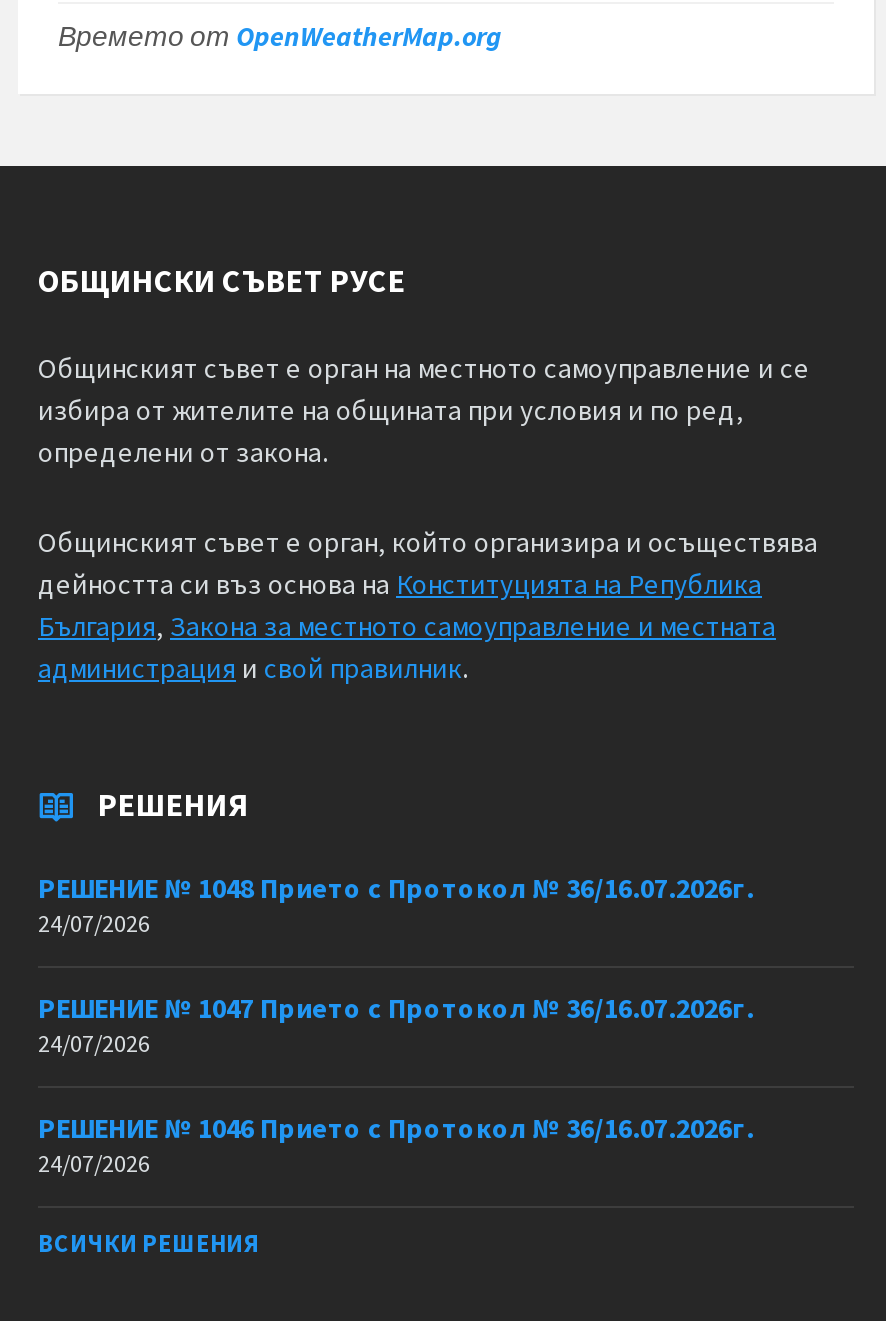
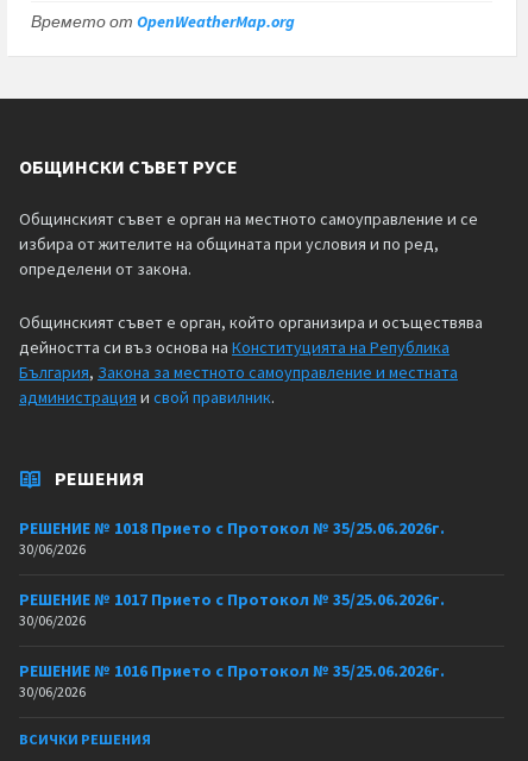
[38,870,754,906] РЕШЕНИЕ № 1048 Прието с Протокол № 36/16.07.2026г. -> [19,517,445,539] РЕШЕНИЕ № 1018 Прието с Протокол № 35/25.06.2026г.
[38,908,150,938] 24/07/2026 -> [19,540,86,558] 30/06/2026
[38,990,754,1026] РЕШЕНИЕ № 1047 Прието с Протокол № 36/16.07.2026г. -> [19,589,445,610] РЕШЕНИЕ № 1017 Прието с Протокол № 35/25.06.2026г.
[38,1028,150,1058] 24/07/2026 -> [19,611,86,629] 30/06/2026
[38,1110,754,1146] РЕШЕНИЕ № 1046 Прието с Протокол № 36/16.07.2026г. -> [19,660,445,681] РЕШЕНИЕ № 1016 Прието с Протокол № 35/25.06.2026г.
[38,1148,150,1178] 24/07/2026 -> [19,683,86,700] 30/06/2026

